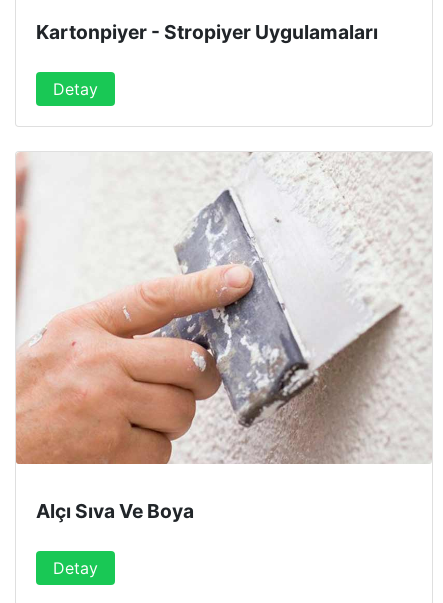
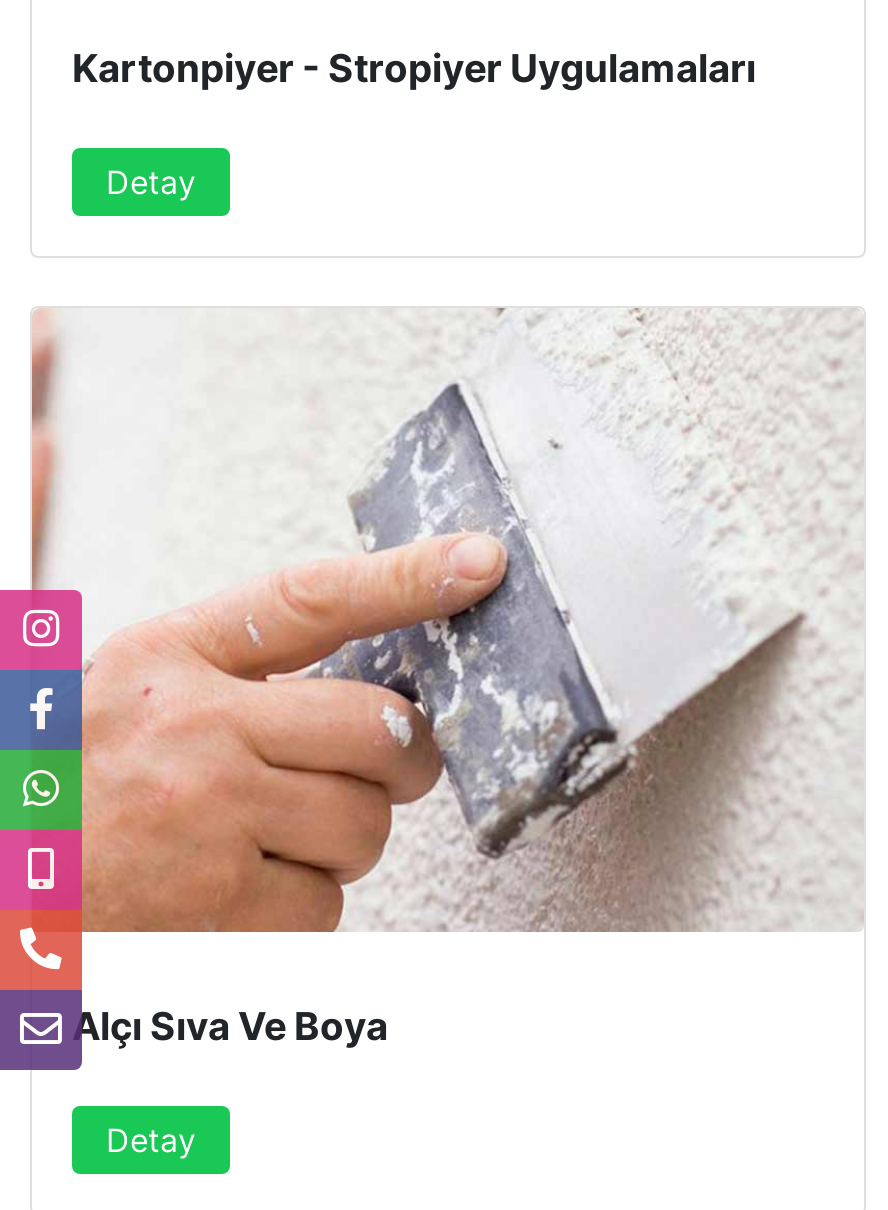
[3,293,41,533] [image] -> [6,588,84,1072] [image]

